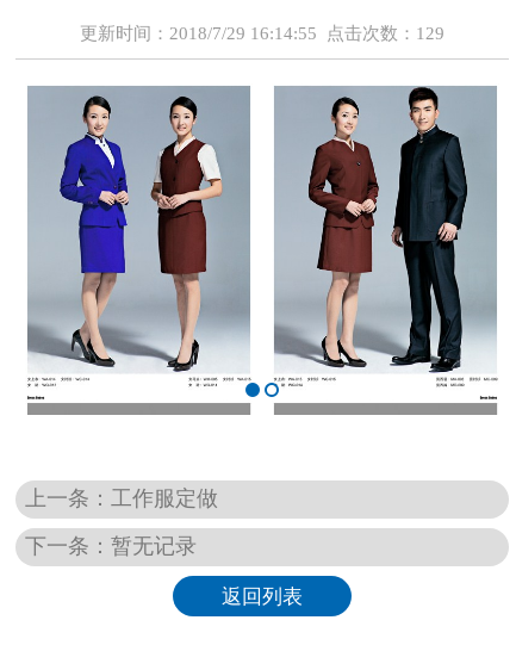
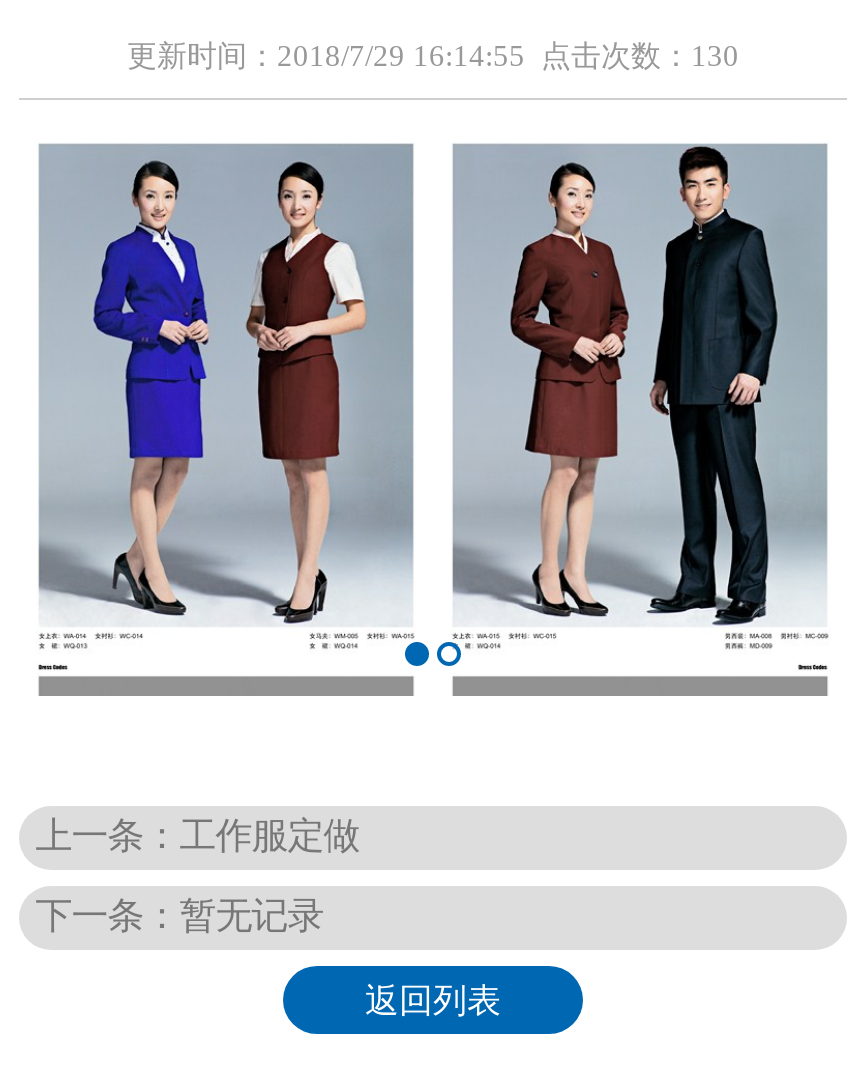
[80,24,444,43] 更新时间：2018/7/29 16:14:55 点击次数：129 -> [127,40,739,72] 更新时间：2018/7/29 16:14:55 点击次数：130

